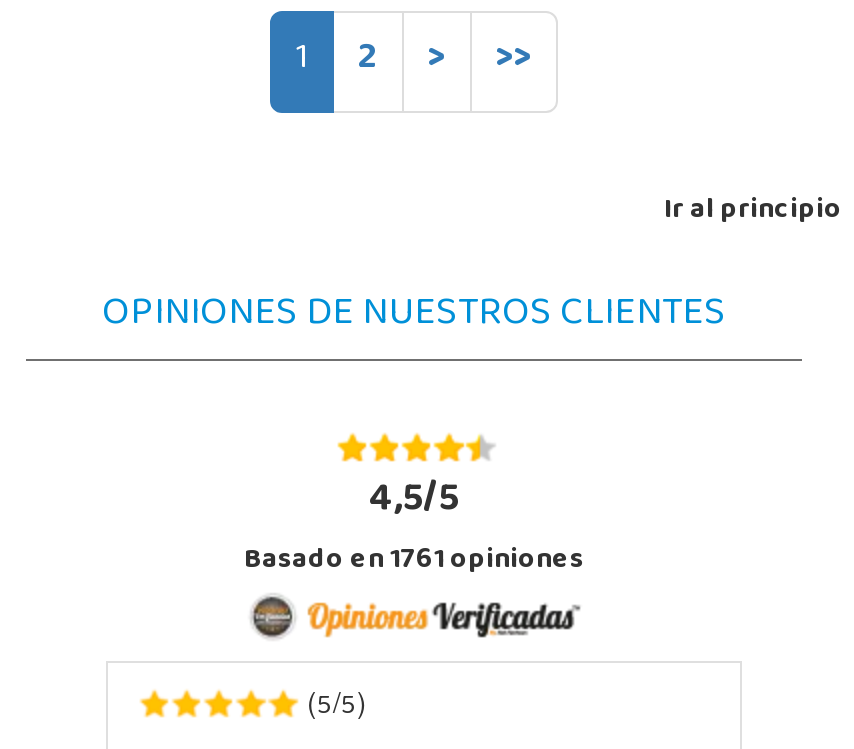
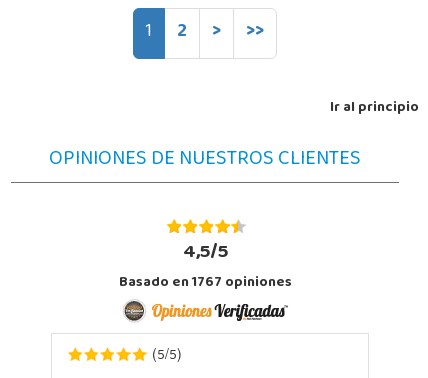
[244,533,584,591] Basado en1761opiniones -> [118,269,291,298] Basado en1767opiniones

